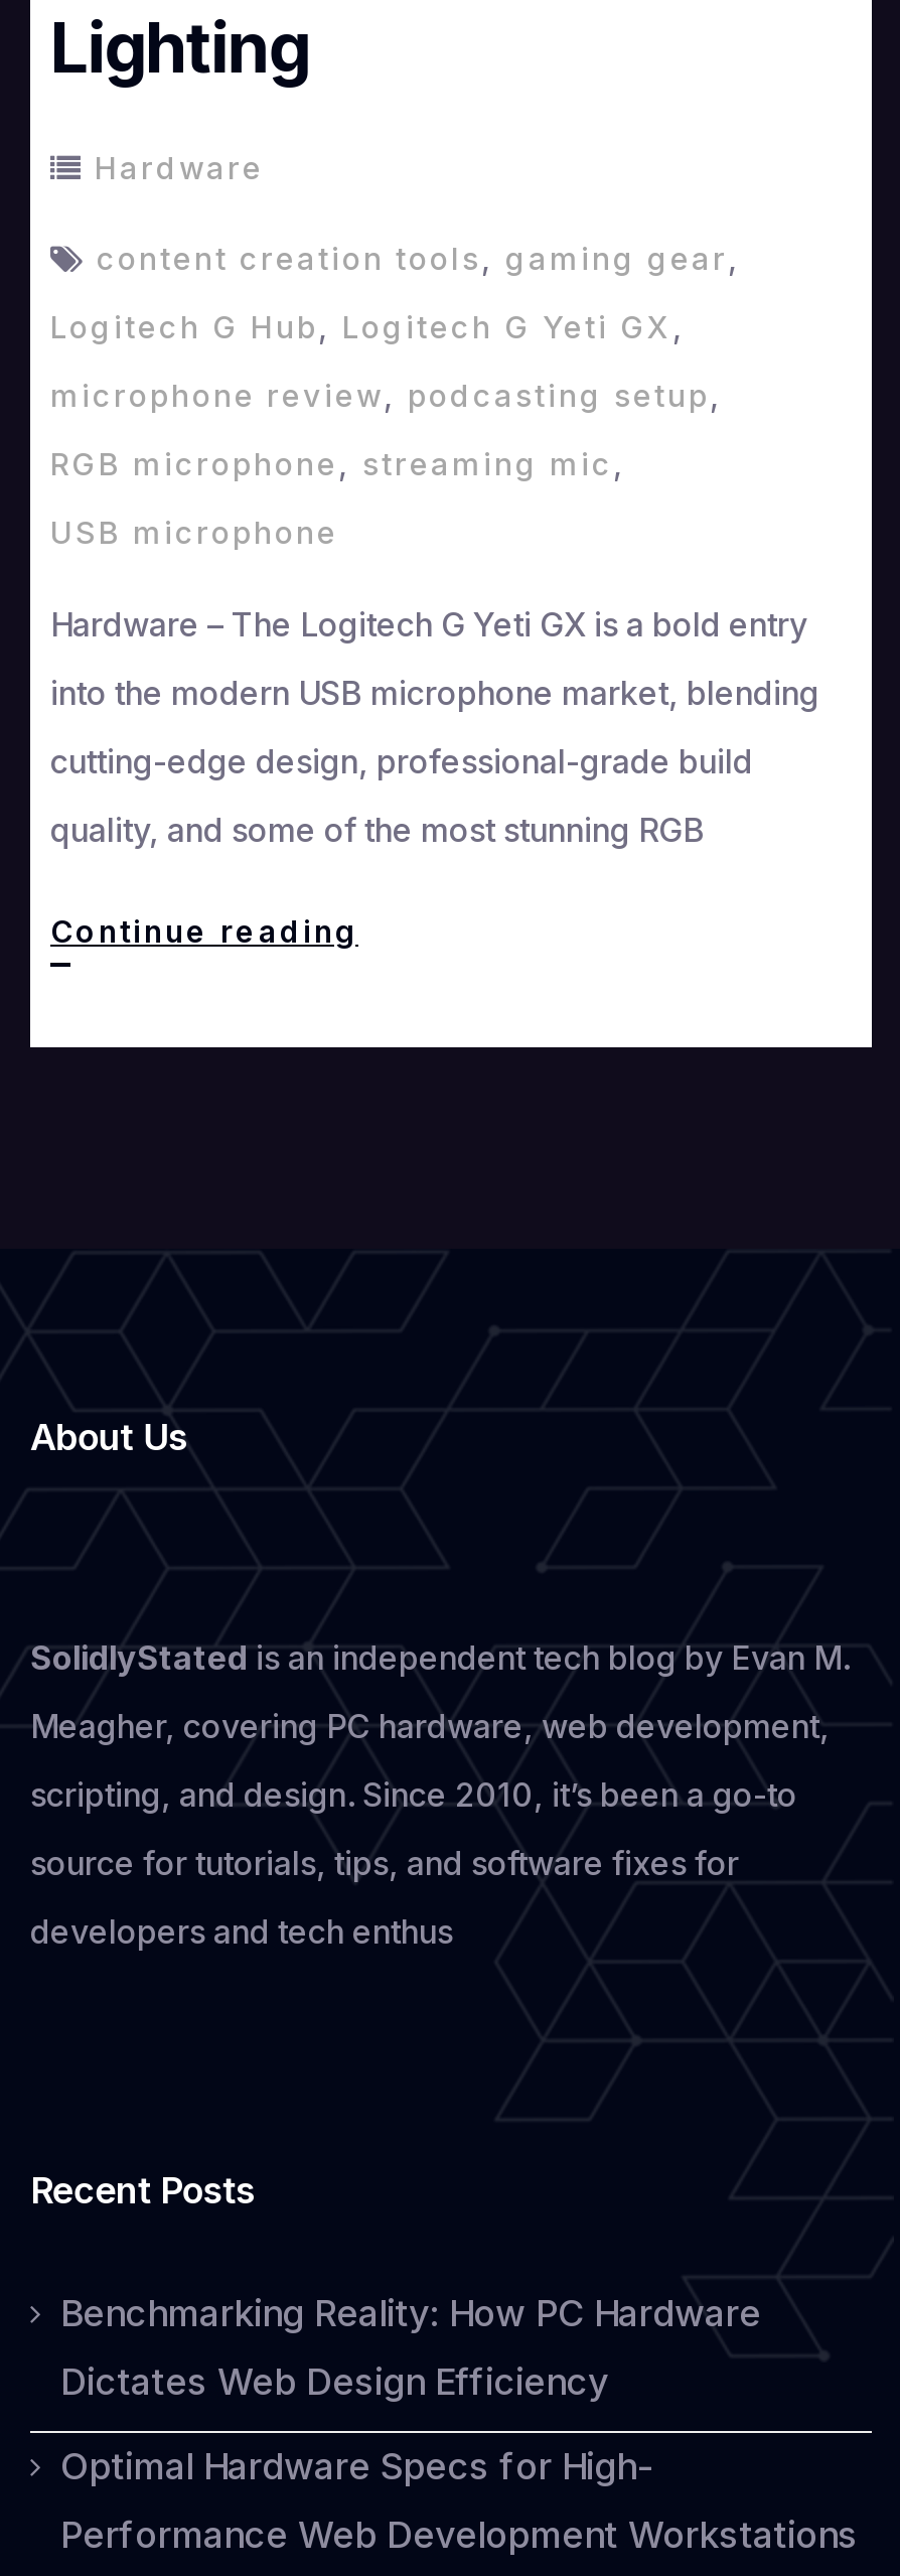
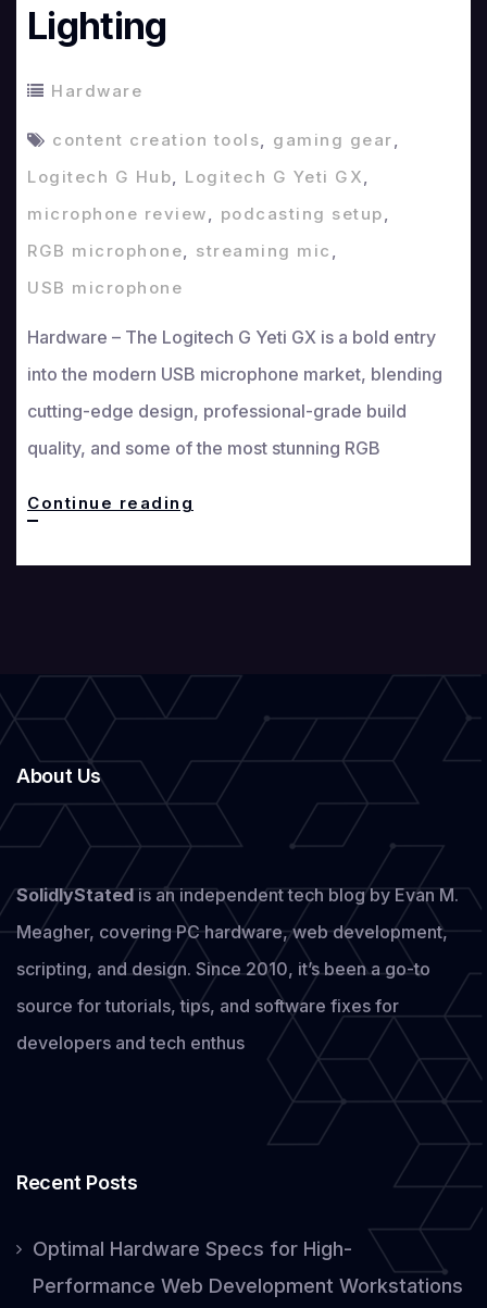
[60,2292,761,2403] Benchmarking Reality: How PC Hardware | Dictates Web Design Efficiency -> none

